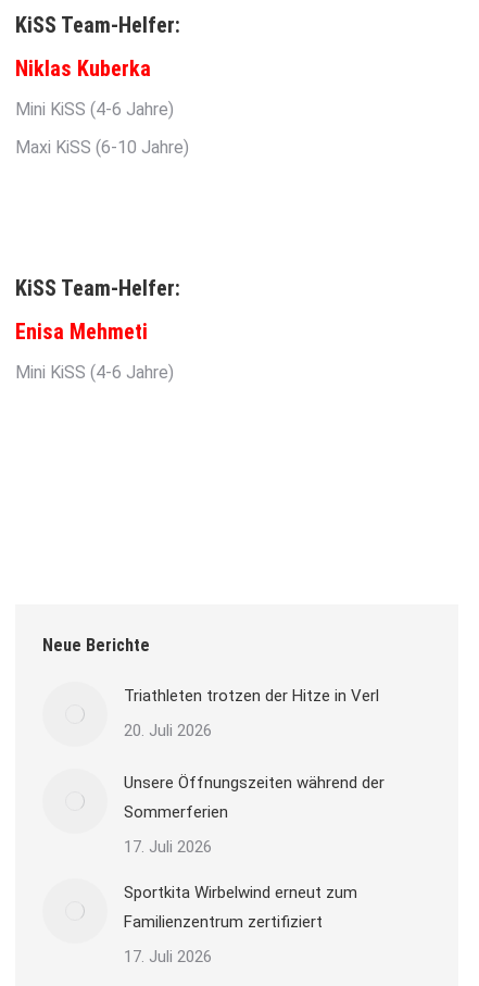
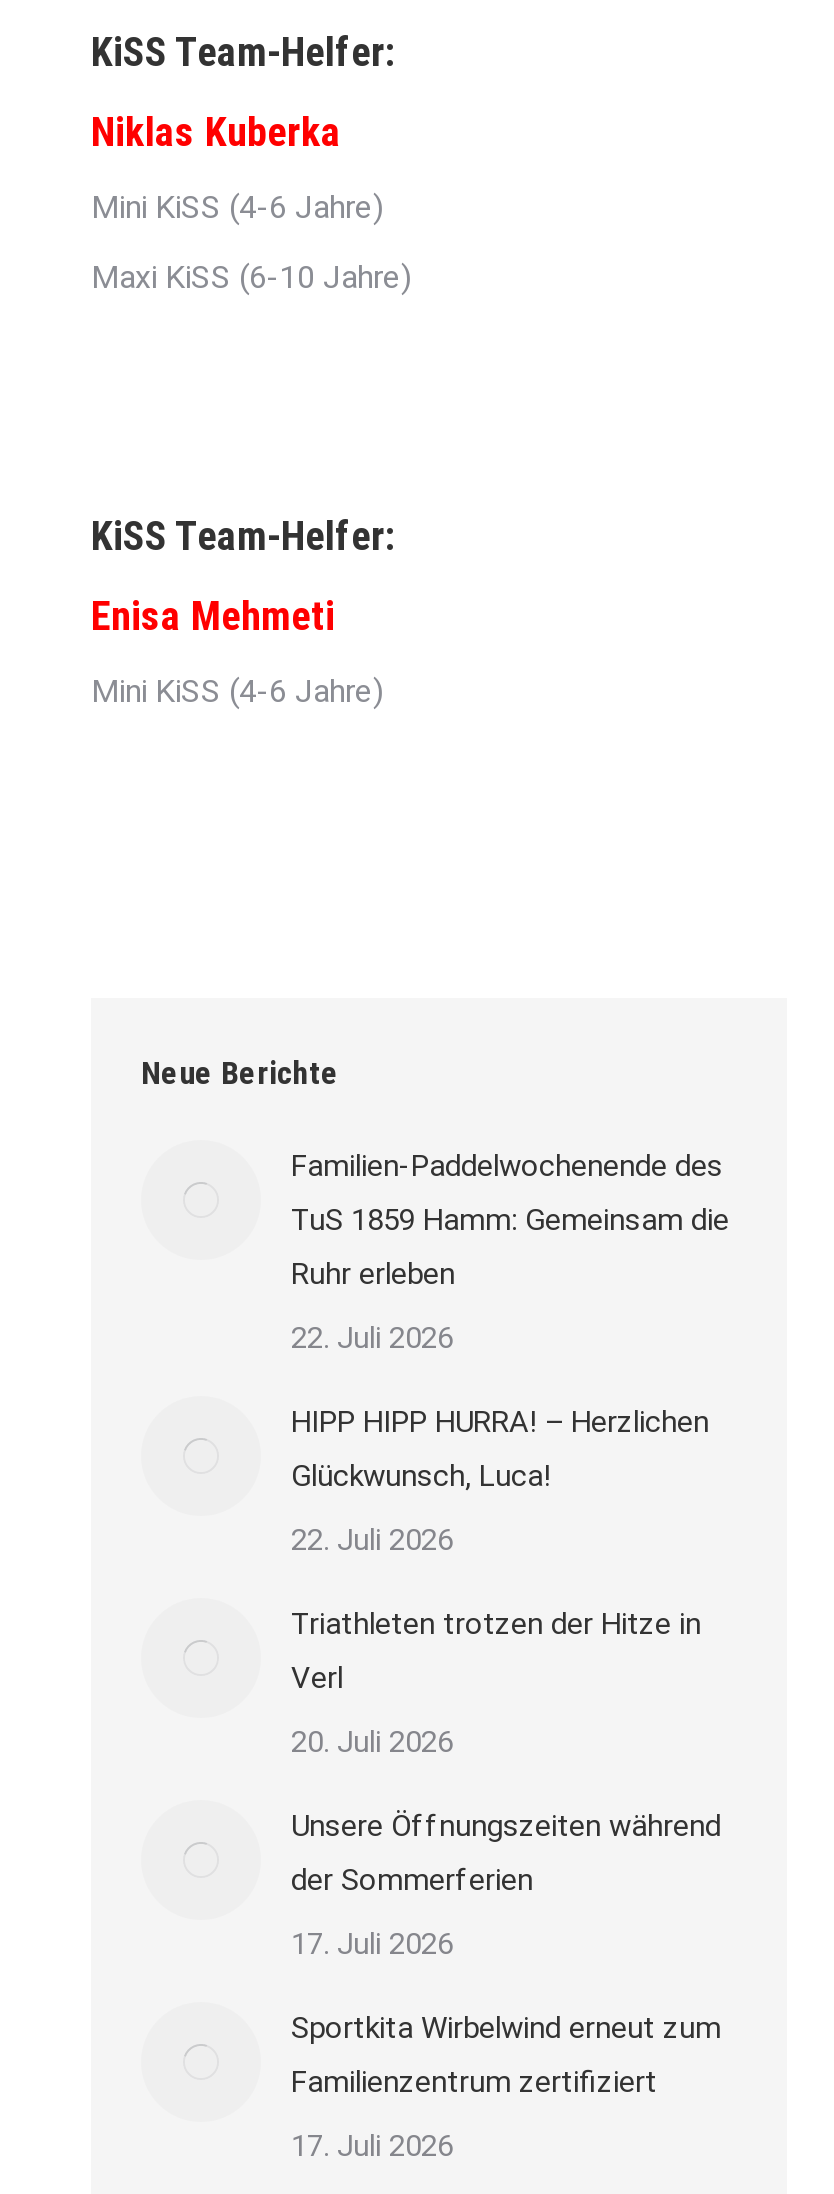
moved [42,635,150,656] -> [141,1054,339,1092]: Neue Berichte
[124,686,379,706] Triathleten trotzen der Hitze in Verl -> [291,1148,729,1696] Familien-Paddelwochenende des | TuS 1859 Hamm: Gemeinsam die | Ruhr erleben | 22. Juli 2026 | HIPP HIPP HURRA! – Herzlichen | Glückwunsch, Luca! | 22. Juli 2026 | Triathleten trotzen der Hitze in | Verl

